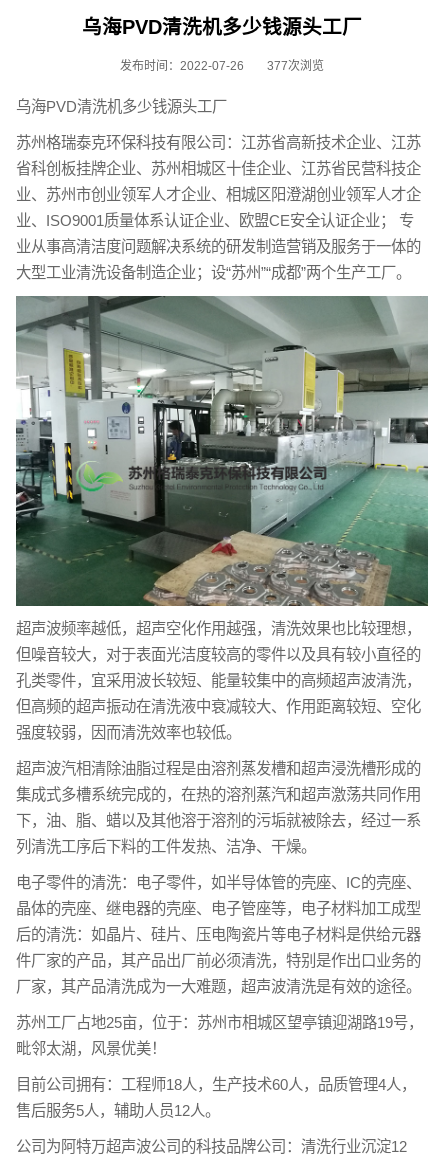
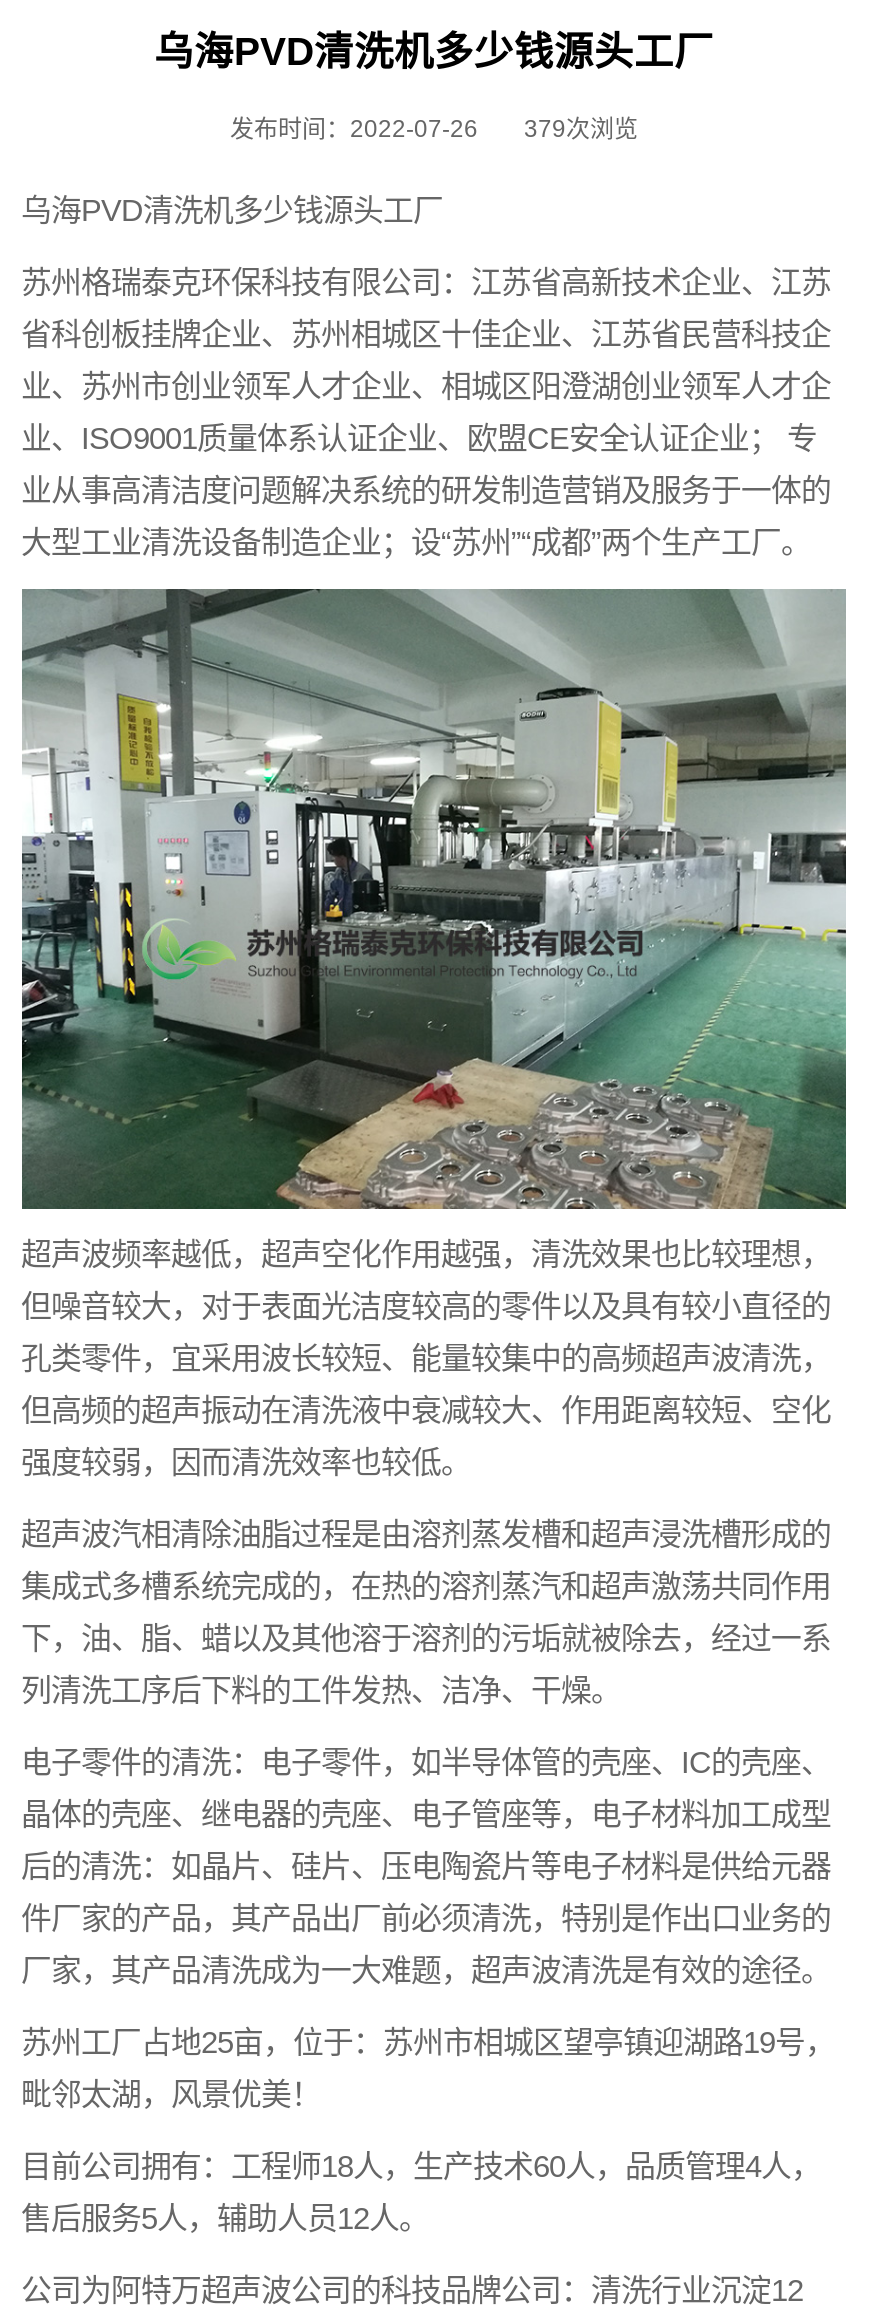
[120,59,324,73] 发布时间：2022-07-26 377次浏览 -> [230,115,638,143] 发布时间：2022-07-26 379次浏览

